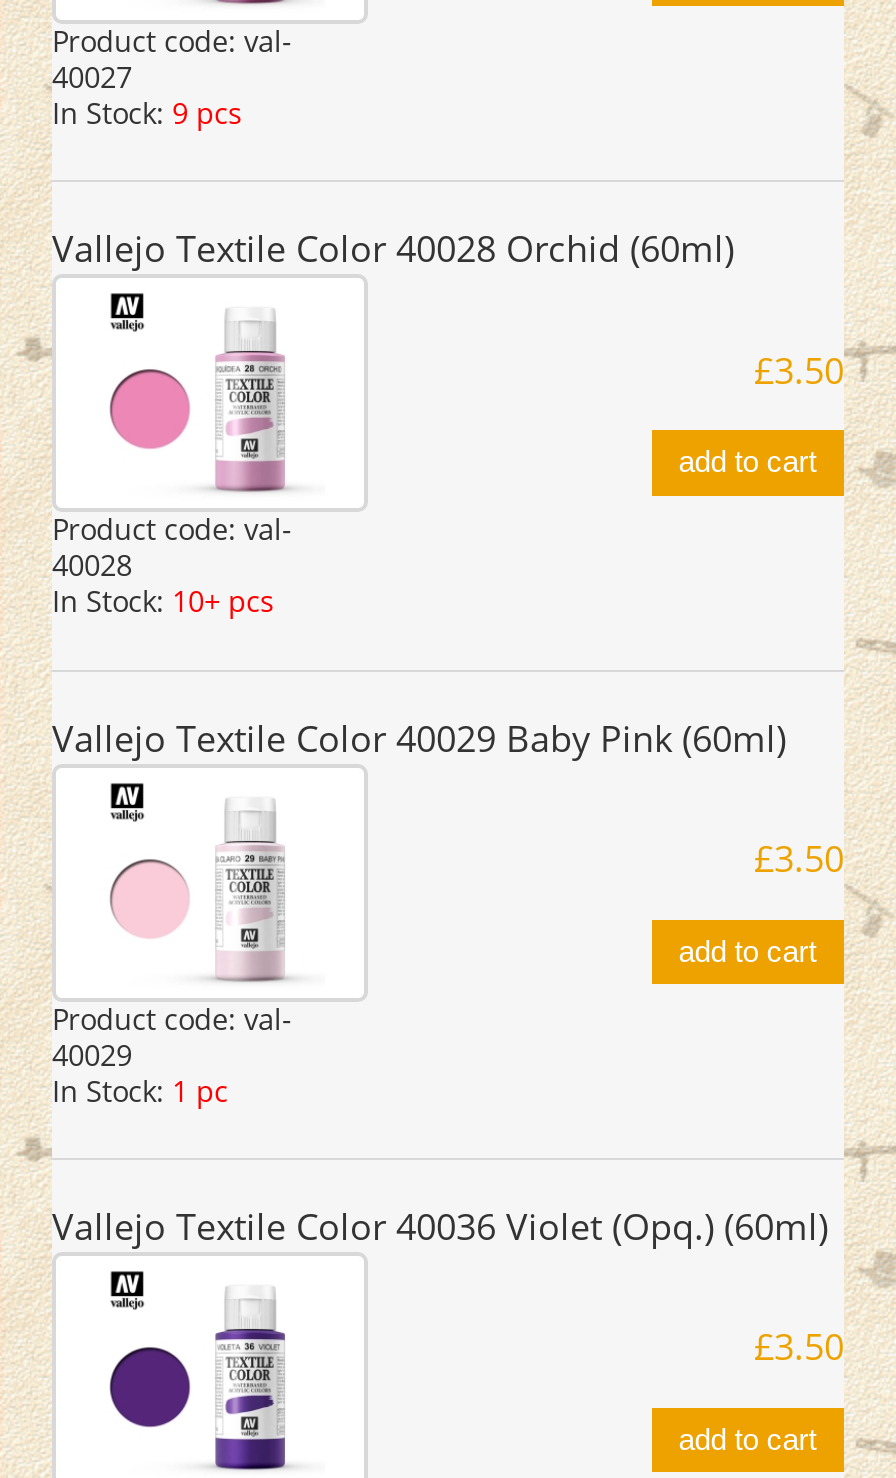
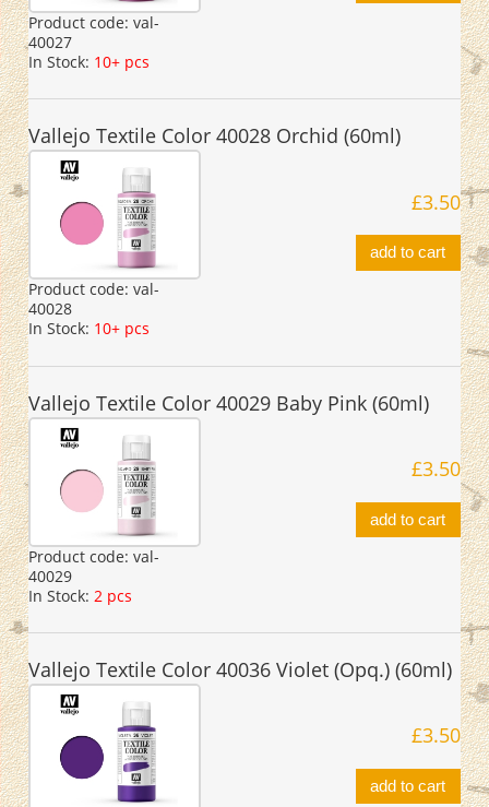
[52,94,242,132] In Stock: 9 pcs -> [28,51,150,72] In Stock: 10+ pcs
[52,1072,228,1110] In Stock: 1 pc -> [28,585,132,606] In Stock: 2 pcs

